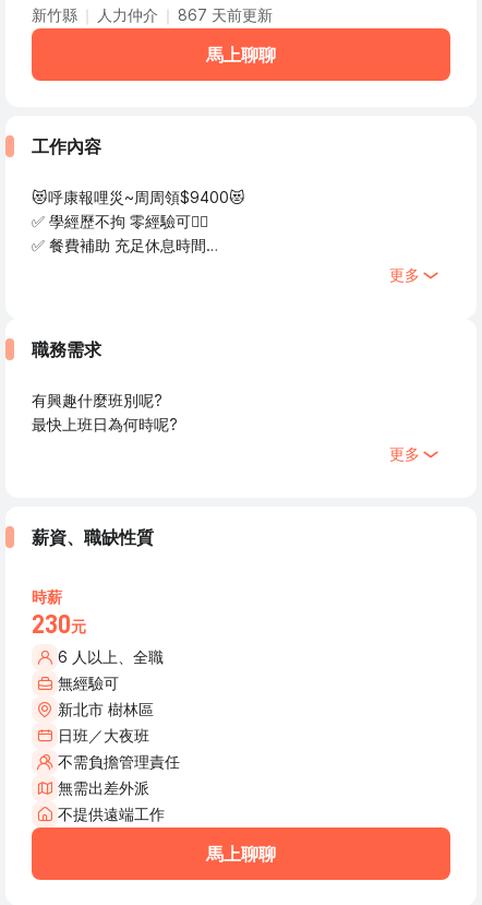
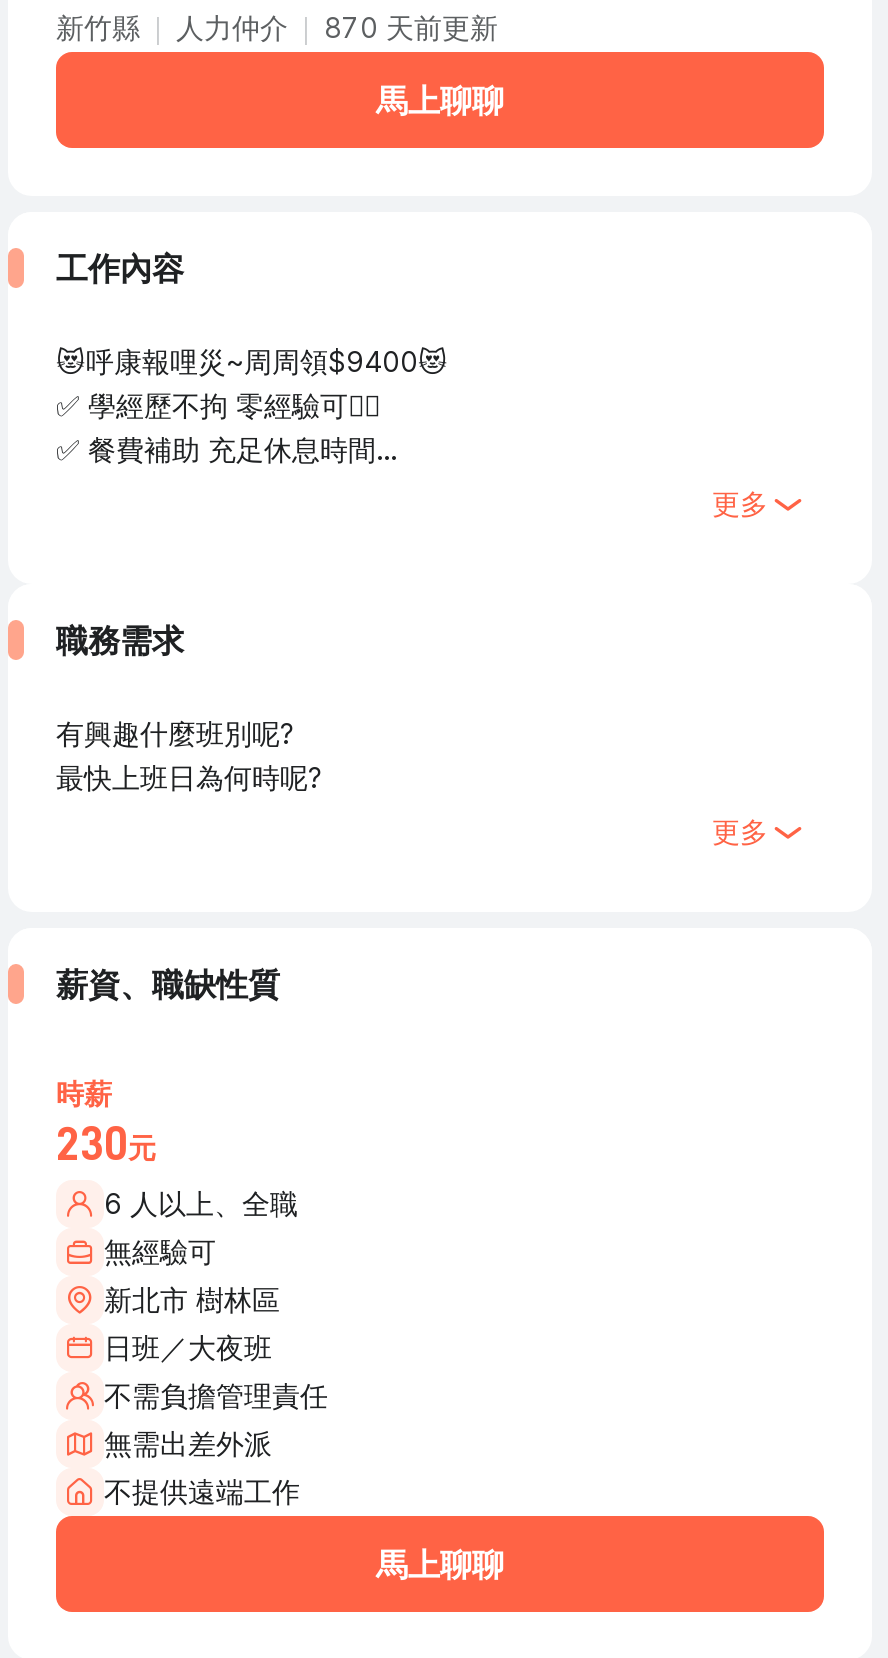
[32,5,273,24] 新竹縣 人力仲介 867 天前更新 -> [56,10,498,44] 新竹縣 人力仲介 870 天前更新

